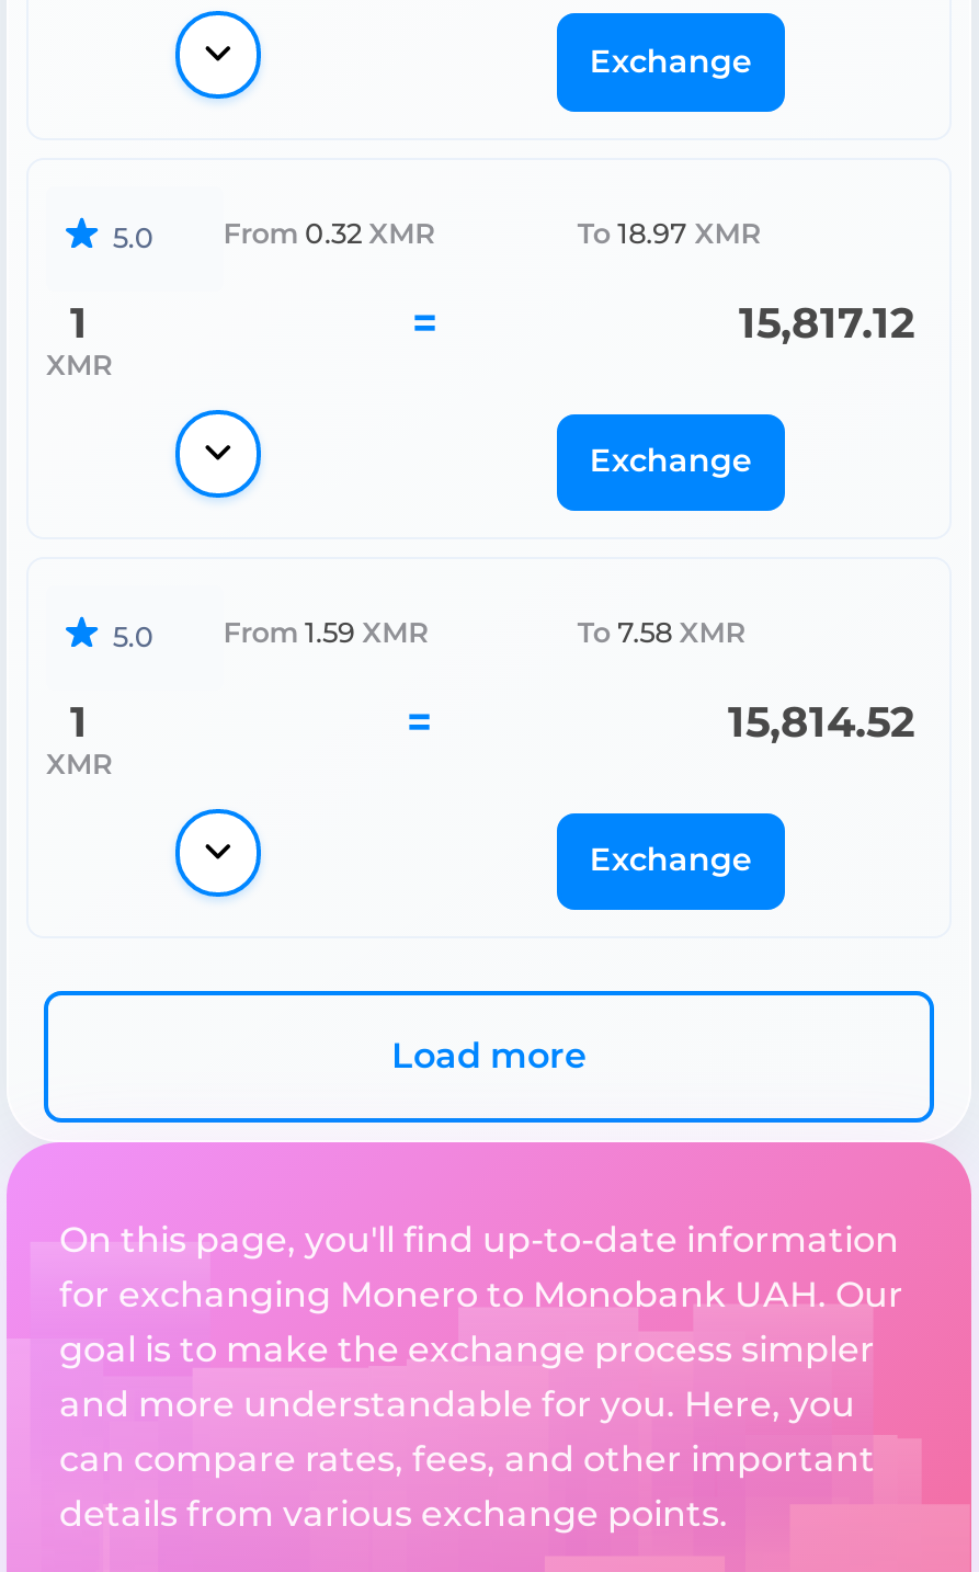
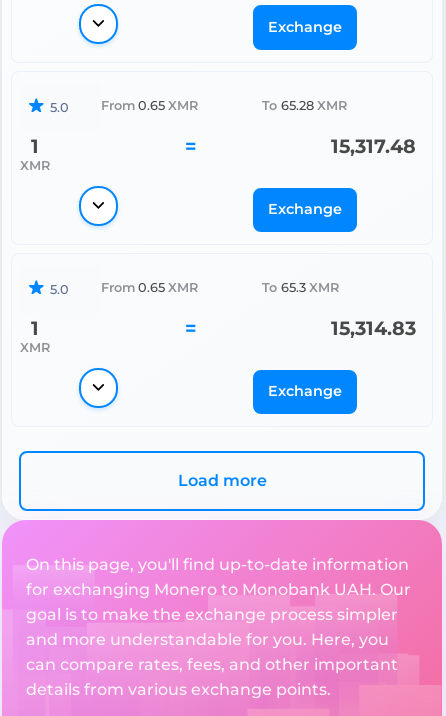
[223,216,435,249] From 0.32 XMR -> [101,98,198,113] From 0.65 XMR
[578,216,760,249] To 18.97 XMR -> [262,98,347,113] To 65.28 XMR
[739,295,914,348] 15,817.12 -> [331,134,416,158] 15,317.48
[223,616,428,649] From 1.59 XMR -> [101,280,198,295] From 0.65 XMR
[578,616,745,649] To 7.58 XMR -> [262,280,339,295] To 65.3 XMR
[728,695,914,747] 15,814.52 -> [331,316,416,340] 15,314.83

